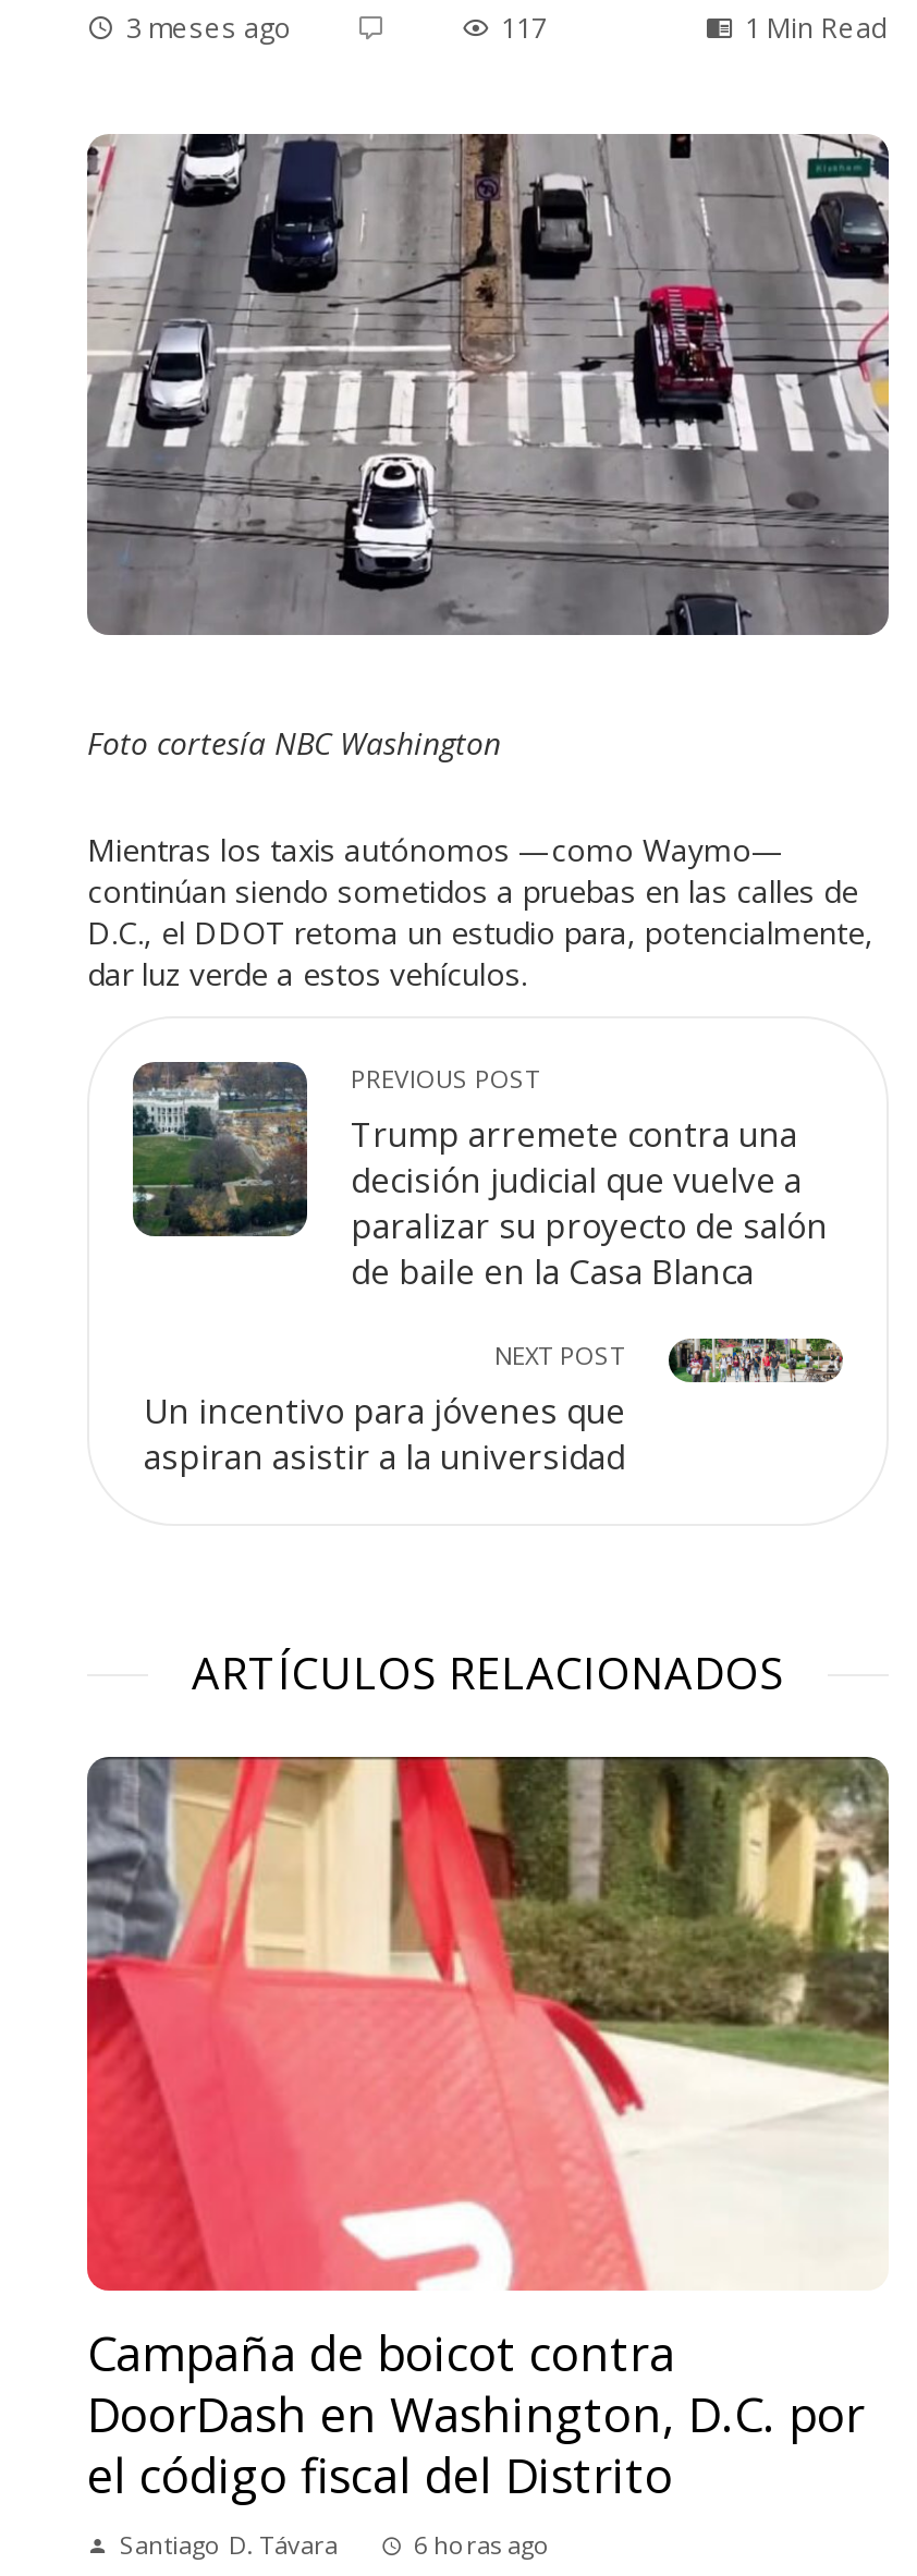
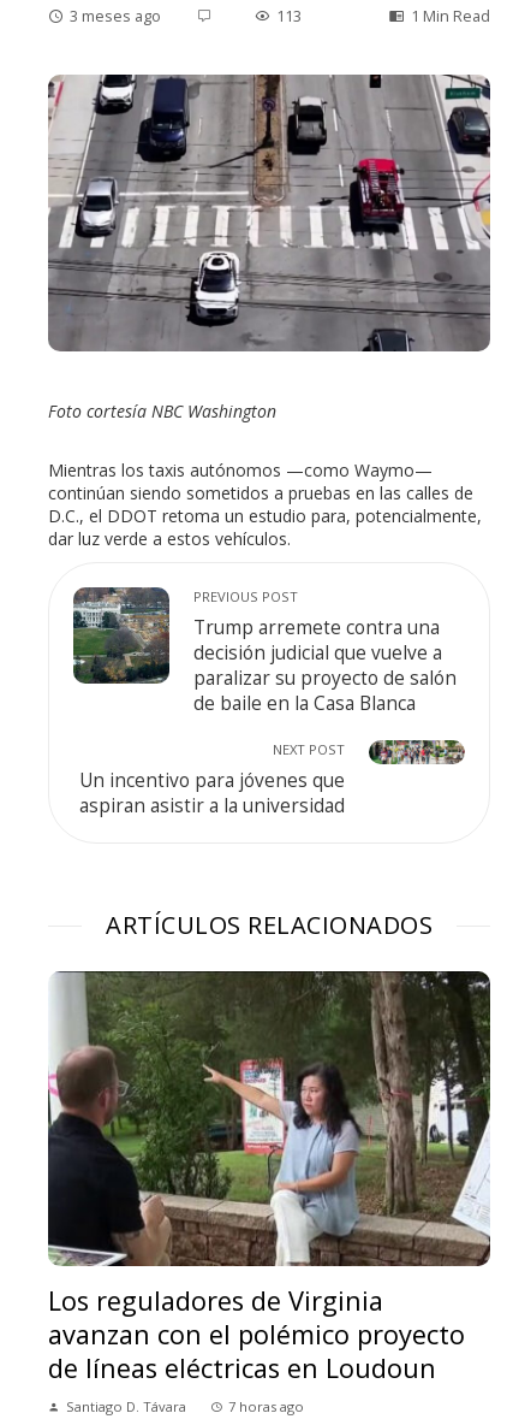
[501,10,547,47] 117 -> [276,6,302,27] 113
[85,1755,891,2507] [image] | Campaña de boicot contra | DoorDash en Washington, D.C. por | el código fiscal del Distrito -> [47,970,491,1386] [image] | Los reguladores de Virginia | avanzan con el polémico proyecto | de líneas eléctricas en Loudoun
[414,2529,551,2562] 6 horas ago -> [228,1398,304,1416] 7 horas ago

